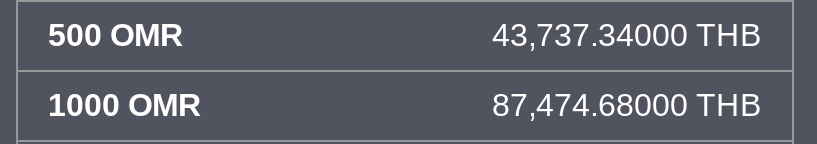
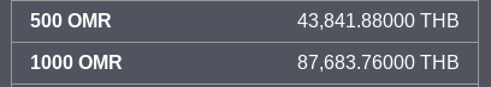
[492,18,762,52] 43,737.34000 THB -> [297,11,460,31] 43,841.88000 THB
[492,88,762,122] 87,474.68000 THB -> [297,52,460,73] 87,683.76000 THB

